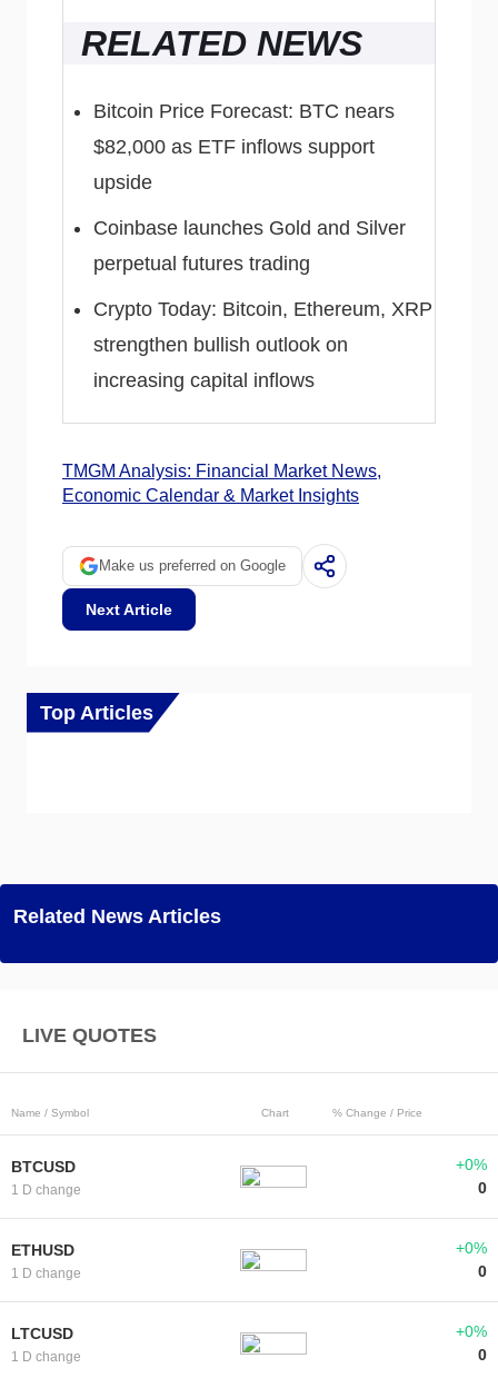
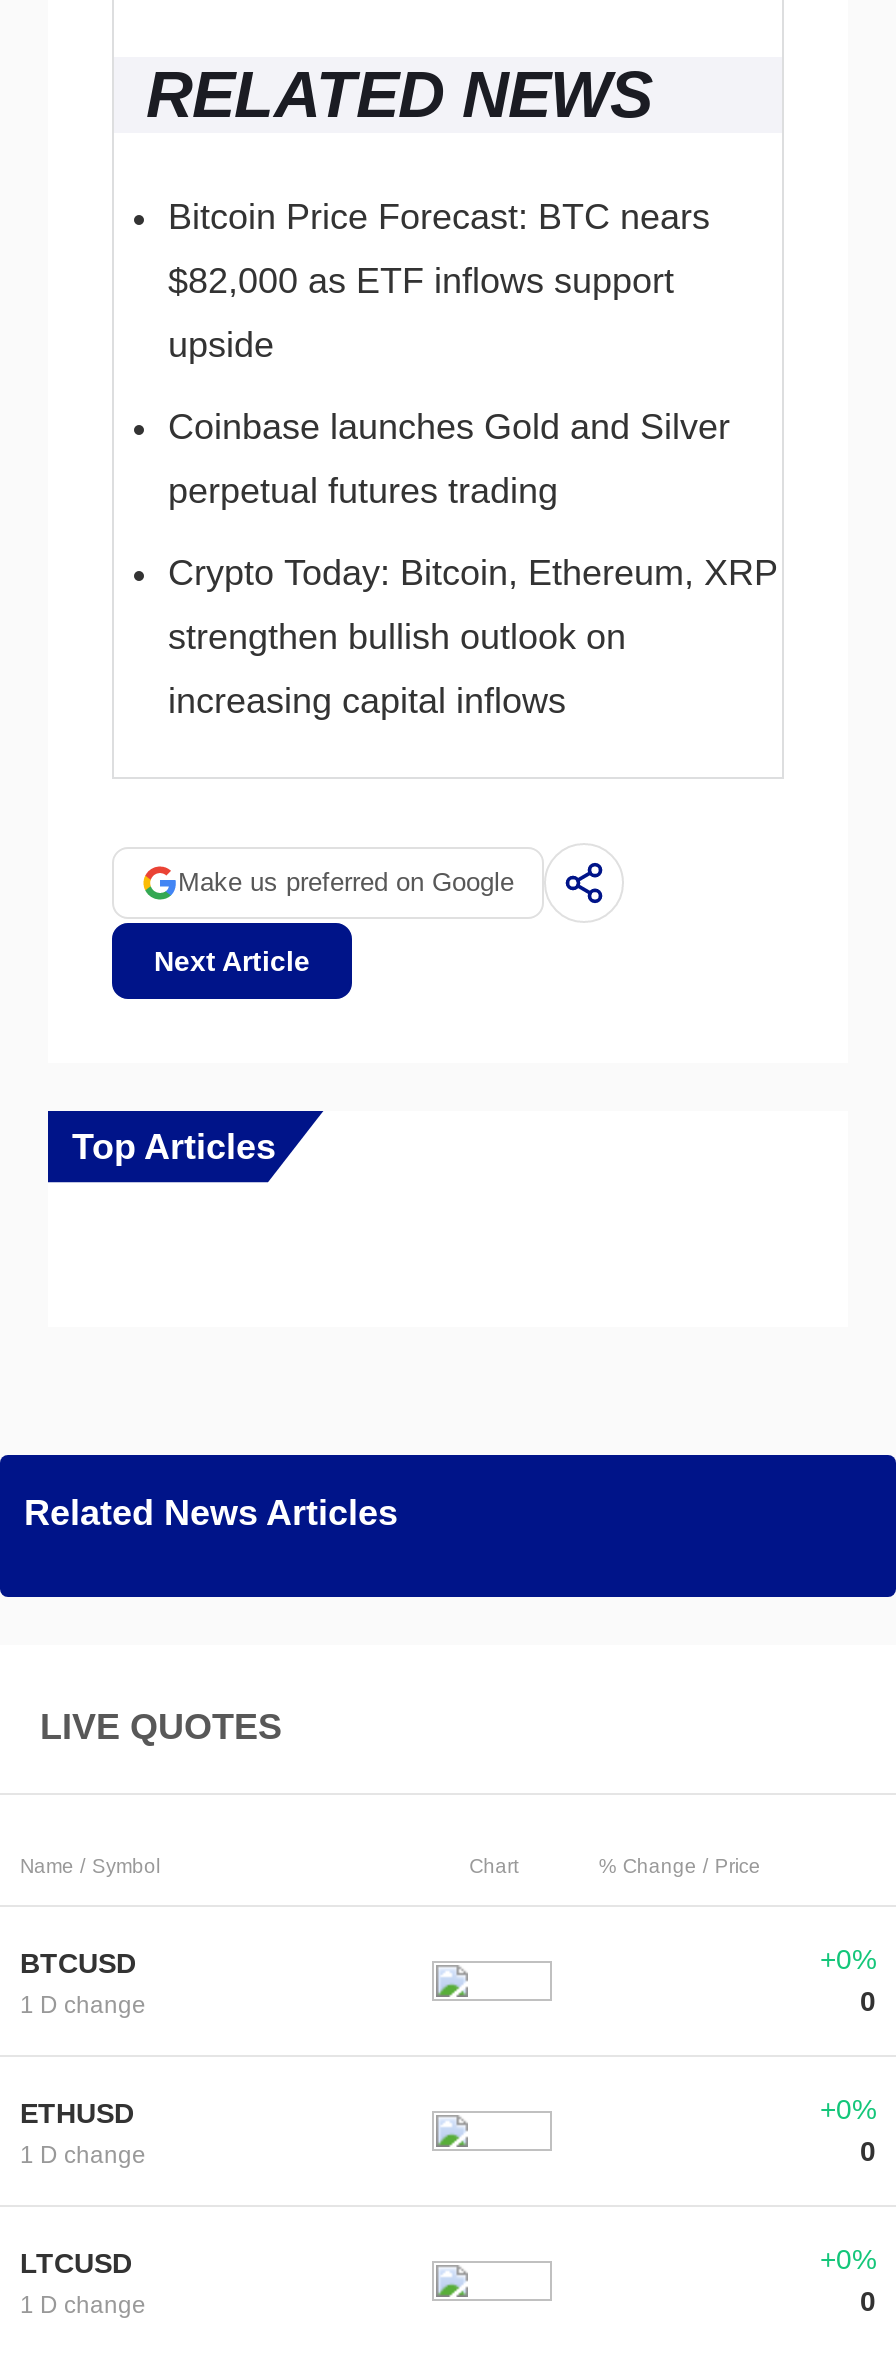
[62,461,381,504] TMGM Analysis: Financial Market News, | Economic Calendar & Market Insights -> none

